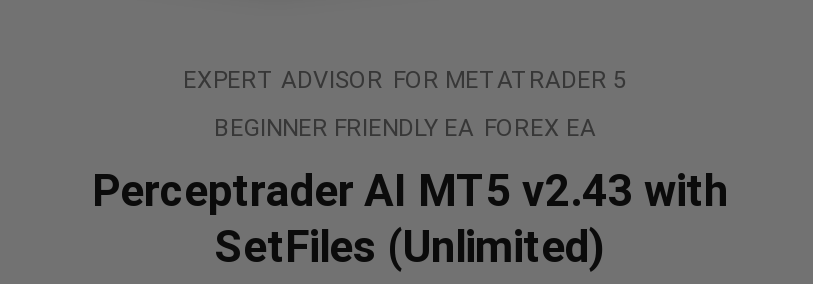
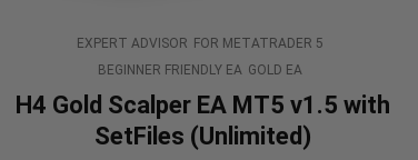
[214,115,596,143] BEGINNER FRIENDLY EA FOREX EA -> [97,63,302,78] BEGINNER FRIENDLY EA GOLD EA
[92,167,728,217] Perceptrader AI MT5 v2.43 with -> [15,91,390,119] H4 Gold Scalper EA MT5 v1.5 with

